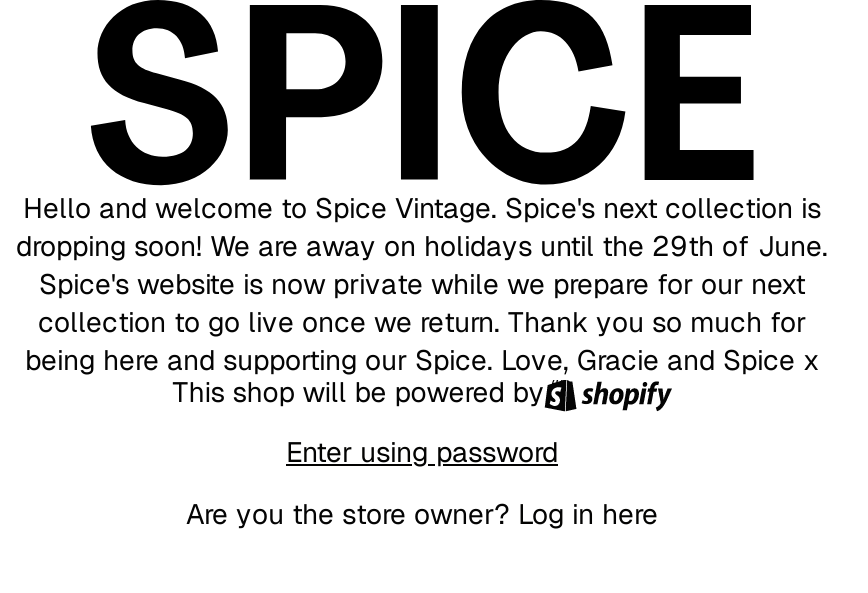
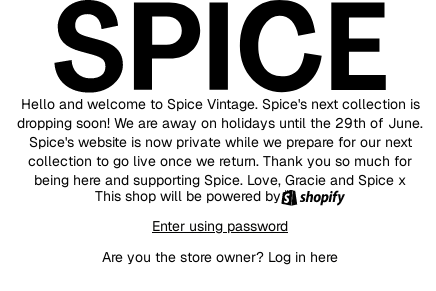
[25,341,819,377] being here and supporting our Spice. Love, Gracie and Spice x -> [34,170,406,188] being here and supporting Spice. Love, Gracie and Spice x

